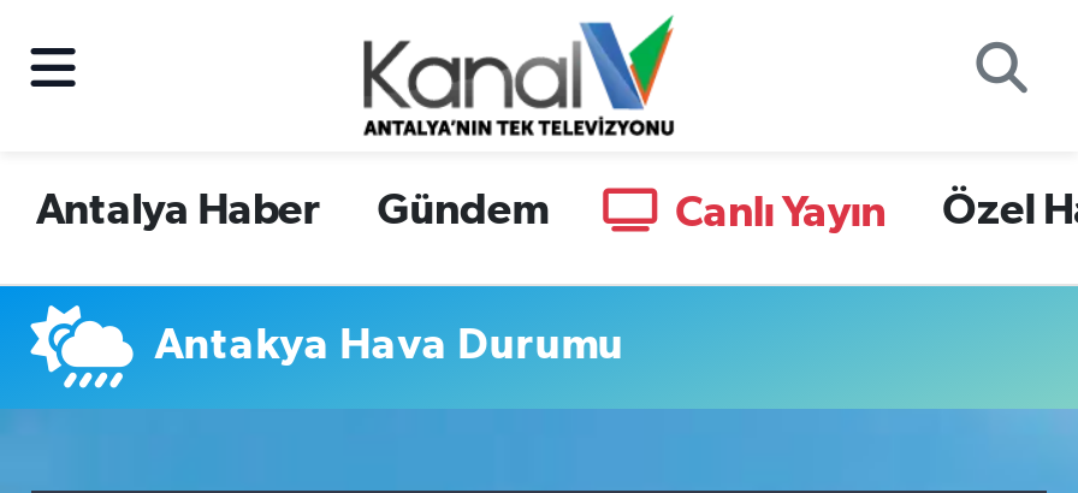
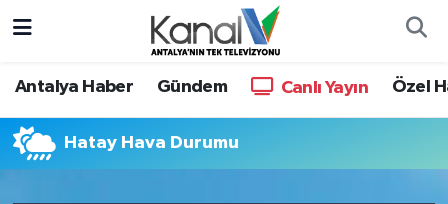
[154,324,624,367] Antakya Hava Durumu -> [64,134,239,152] Hatay Hava Durumu

